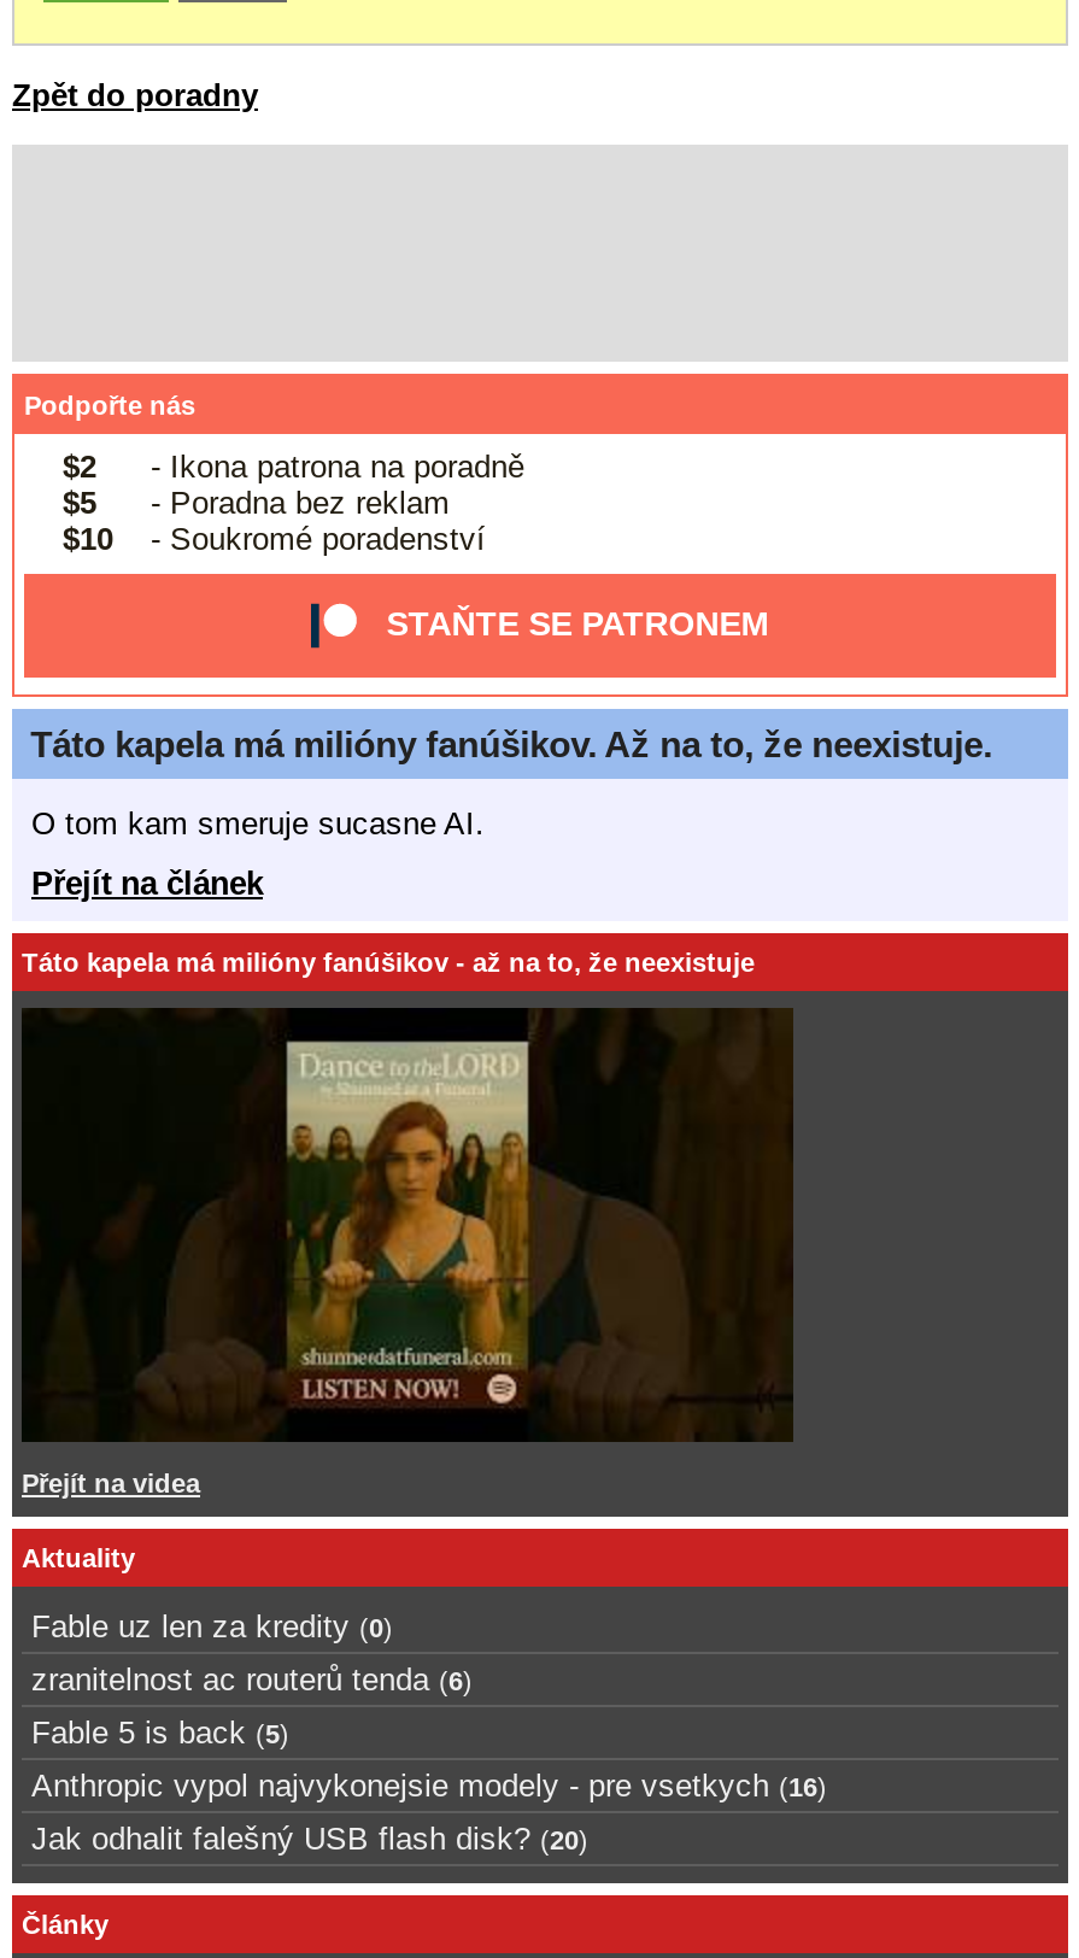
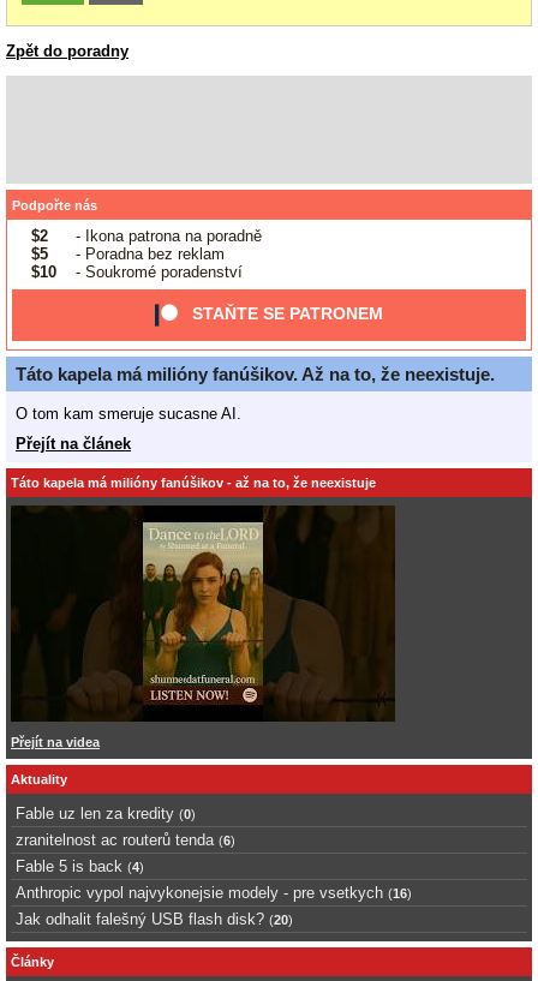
[31,1715,289,1751] Fable 5 is back (5) -> [16,858,144,876] Fable 5 is back (4)

